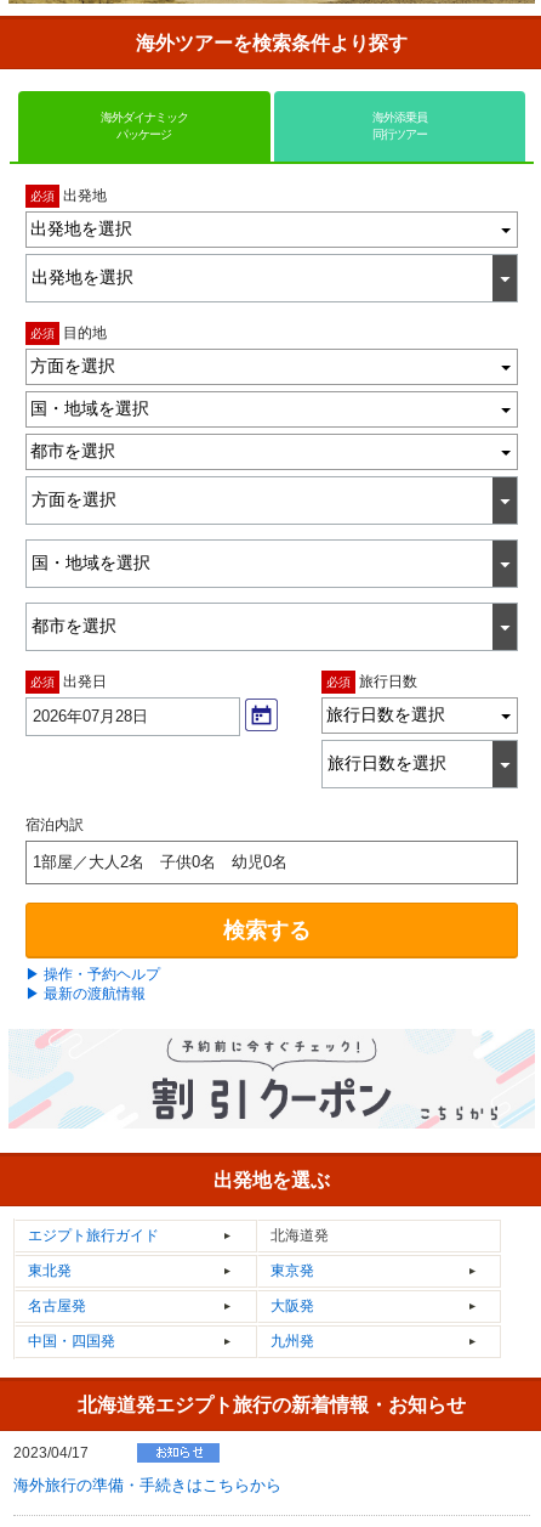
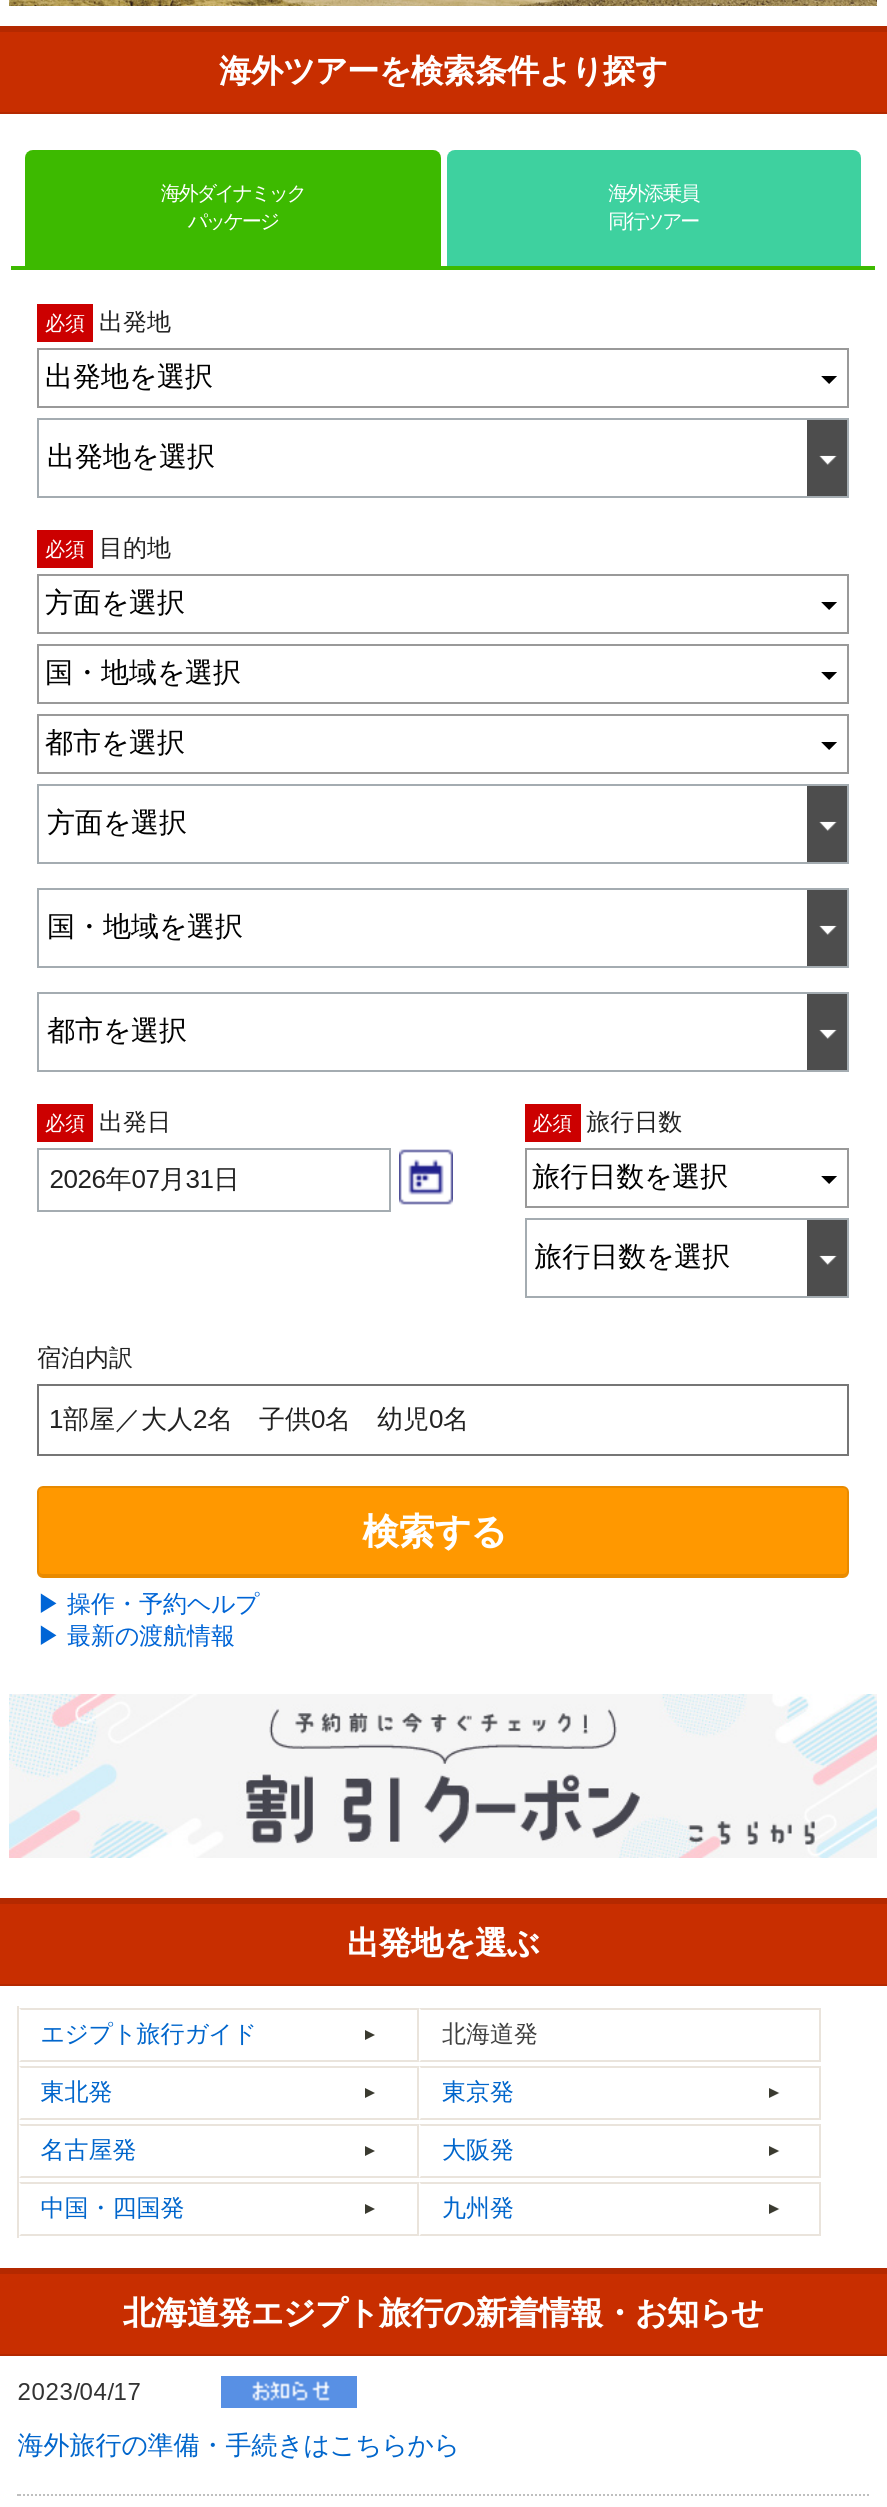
[33,707,148,726] 2026年07月28日 -> [49,1165,239,1195] 2026年07月31日

